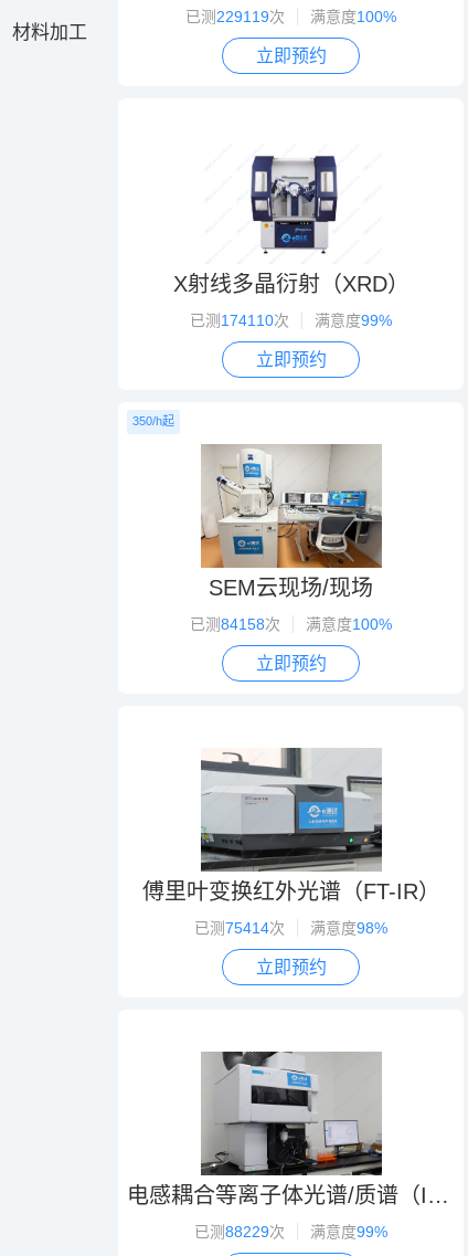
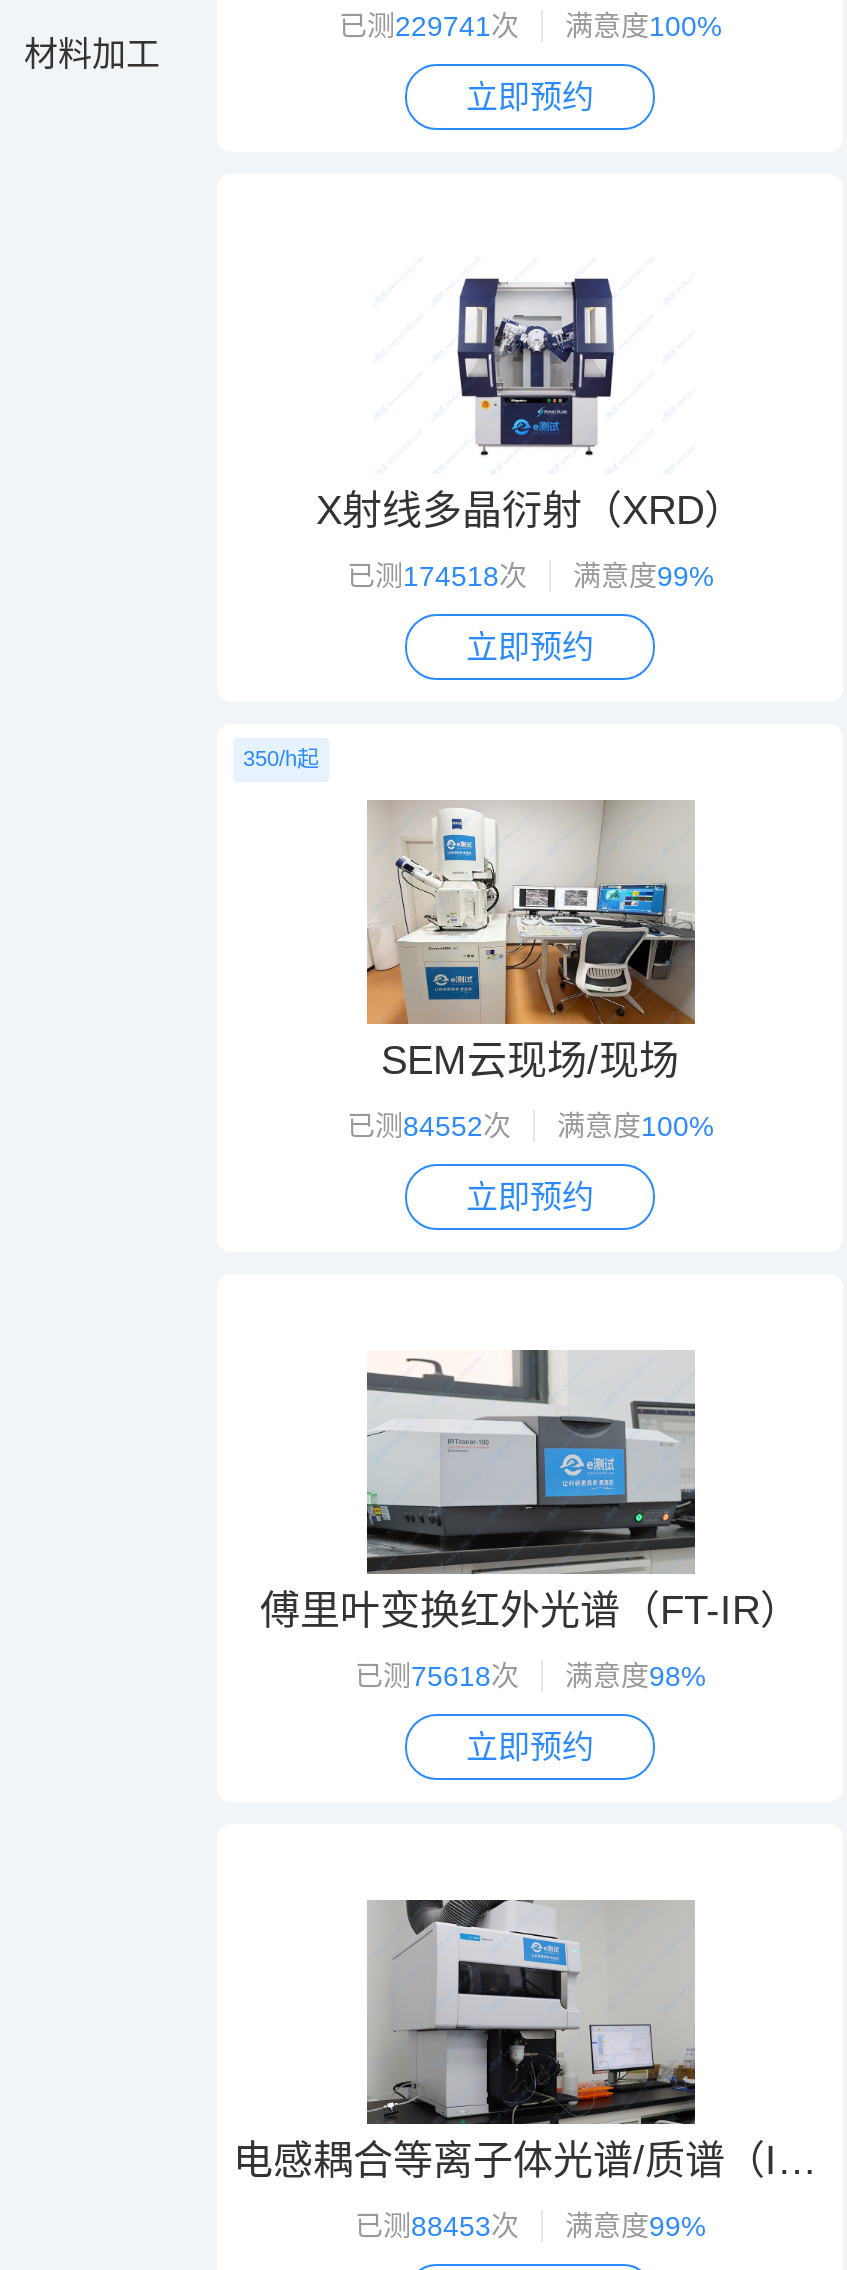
[185,8,396,25] 已测229119次 满意度100% -> [339,10,721,42] 已测229741次 满意度100%
[190,312,392,329] 已测174110次 满意度99% -> [347,560,713,592] 已测174518次 满意度99%
[190,615,392,633] 已测84158次 满意度100% -> [347,1110,713,1142] 已测84552次 满意度100%
[194,919,387,937] 已测75414次 满意度98% -> [355,1660,705,1692] 已测75618次 满意度98%
[194,1223,387,1241] 已测88229次 满意度99% -> [355,2210,705,2242] 已测88453次 满意度99%

